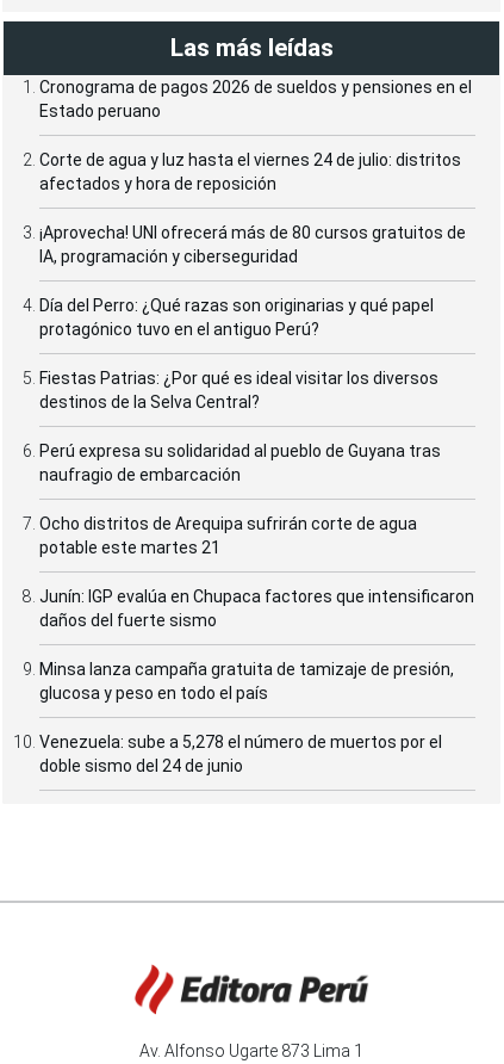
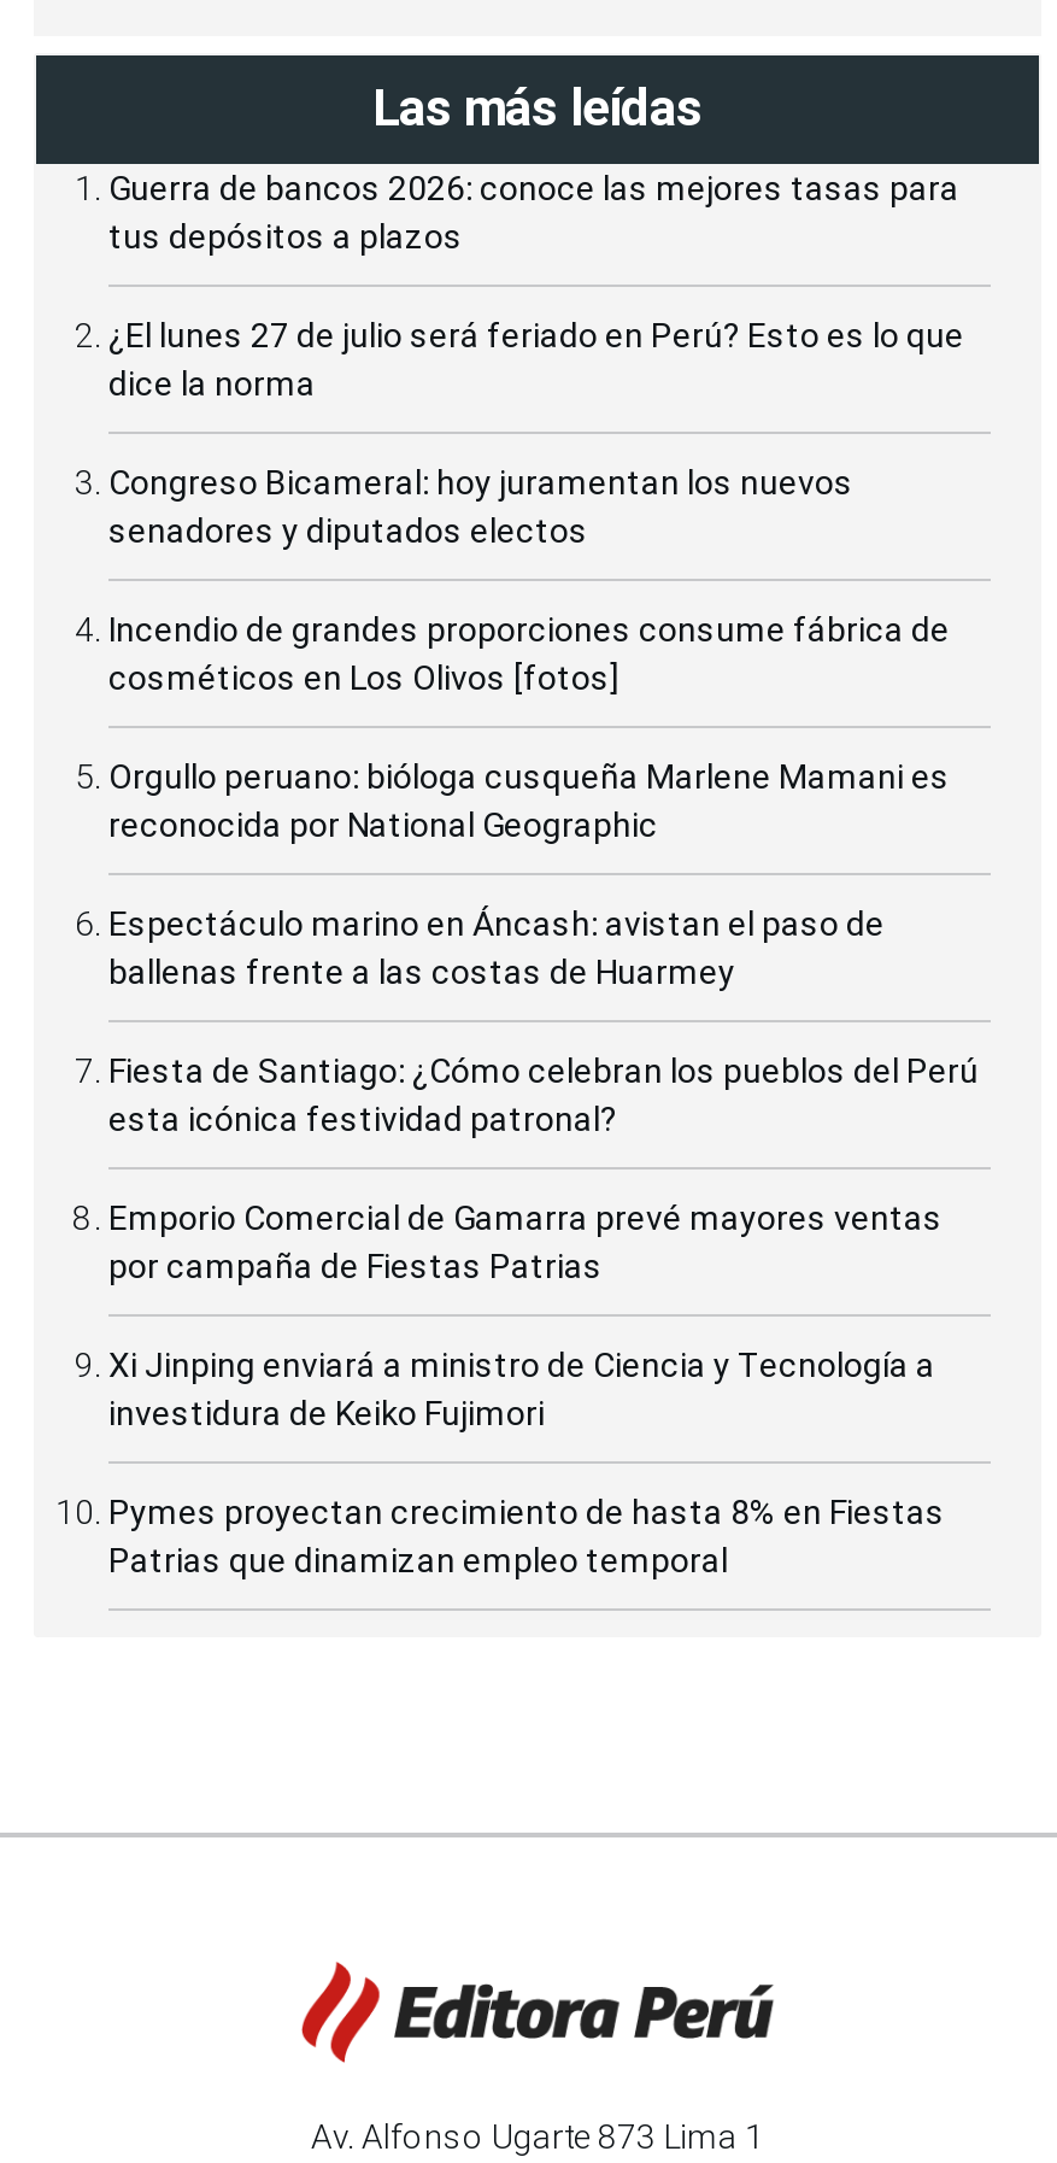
[39,77,472,120] Cronograma de pagos 2026 de sueldos y pensiones en el | Estado peruano -> [108,168,959,255] Guerra de bancos 2026: conoce las mejores tasas para | tus depósitos a plazos
[39,150,461,193] Corte de agua y luz hasta el viernes 24 de julio: distritos | afectados y hora de reposición -> [108,315,964,402] ¿El lunes 27 de julio será feriado en Perú? Esto es lo que | dice la norma
[39,223,466,266] ¡Aprovecha! UNI ofrecerá más de 80 cursos gratuitos de | IA, programación y ciberseguridad -> [108,463,853,549] Congreso Bicameral: hoy juramentan los nuevos | senadores y diputados electos
[39,296,434,339] Día del Perro: ¿Qué razas son originarias y qué papel | protagónico tuvo en el antiguo Perú? -> [108,610,950,696] Incendio de grandes proporciones consume fábrica de | cosméticos en Los Olivos [fotos]
[39,368,438,411] Fiestas Patrias: ¿Por qué es ideal visitar los diversos | destinos de la Selva Central? -> [108,757,950,843] Orgullo peruano: bióloga cusqueña Marlene Mamani es | reconocida por National Geographic
[39,441,441,484] Perú expresa su solidaridad al pueblo de Guyana tras | naufragio de embarcación -> [108,904,885,991] Espectáculo marino en Áncash: avistan el paso de | ballenas frente a las costas de Huarmey
[39,514,417,557] Ocho distritos de Arequipa sufrirán corte de agua | potable este martes 21 -> [108,1051,979,1138] Fiesta de Santiago: ¿Cómo celebran los pueblos del Perú | esta icónica festividad patronal?
[39,587,474,630] Junín: IGP evalúa en Chupaca factores que intensificaron | daños del fuerte sismo -> [108,1198,943,1285] Emporio Comercial de Gamarra prevé mayores ventas | por campaña de Fiestas Patrias
[39,659,454,702] Minsa lanza campaña gratuita de tamizaje de presión, | glucosa y peso en todo el país -> [108,1345,935,1432] Xi Jinping enviará a ministro de Ciencia y Tecnología a | investidura de Keiko Fujimori
[39,732,442,775] Venezuela: sube a 5,278 el número de muertos por el | doble sismo del 24 de junio -> [108,1492,945,1579] Pymes proyectan crecimiento de hasta 8% en Fiestas | Patrias que dinamizan empleo temporal

